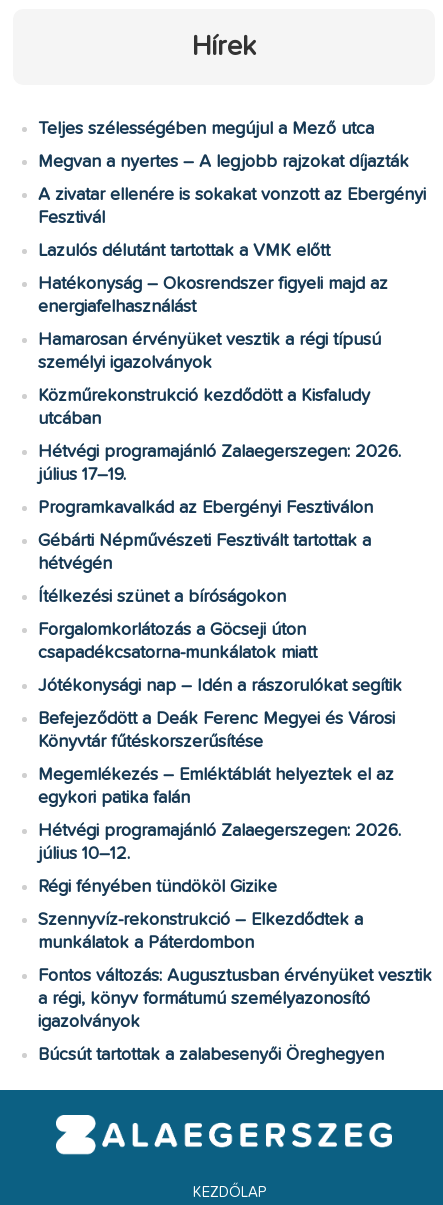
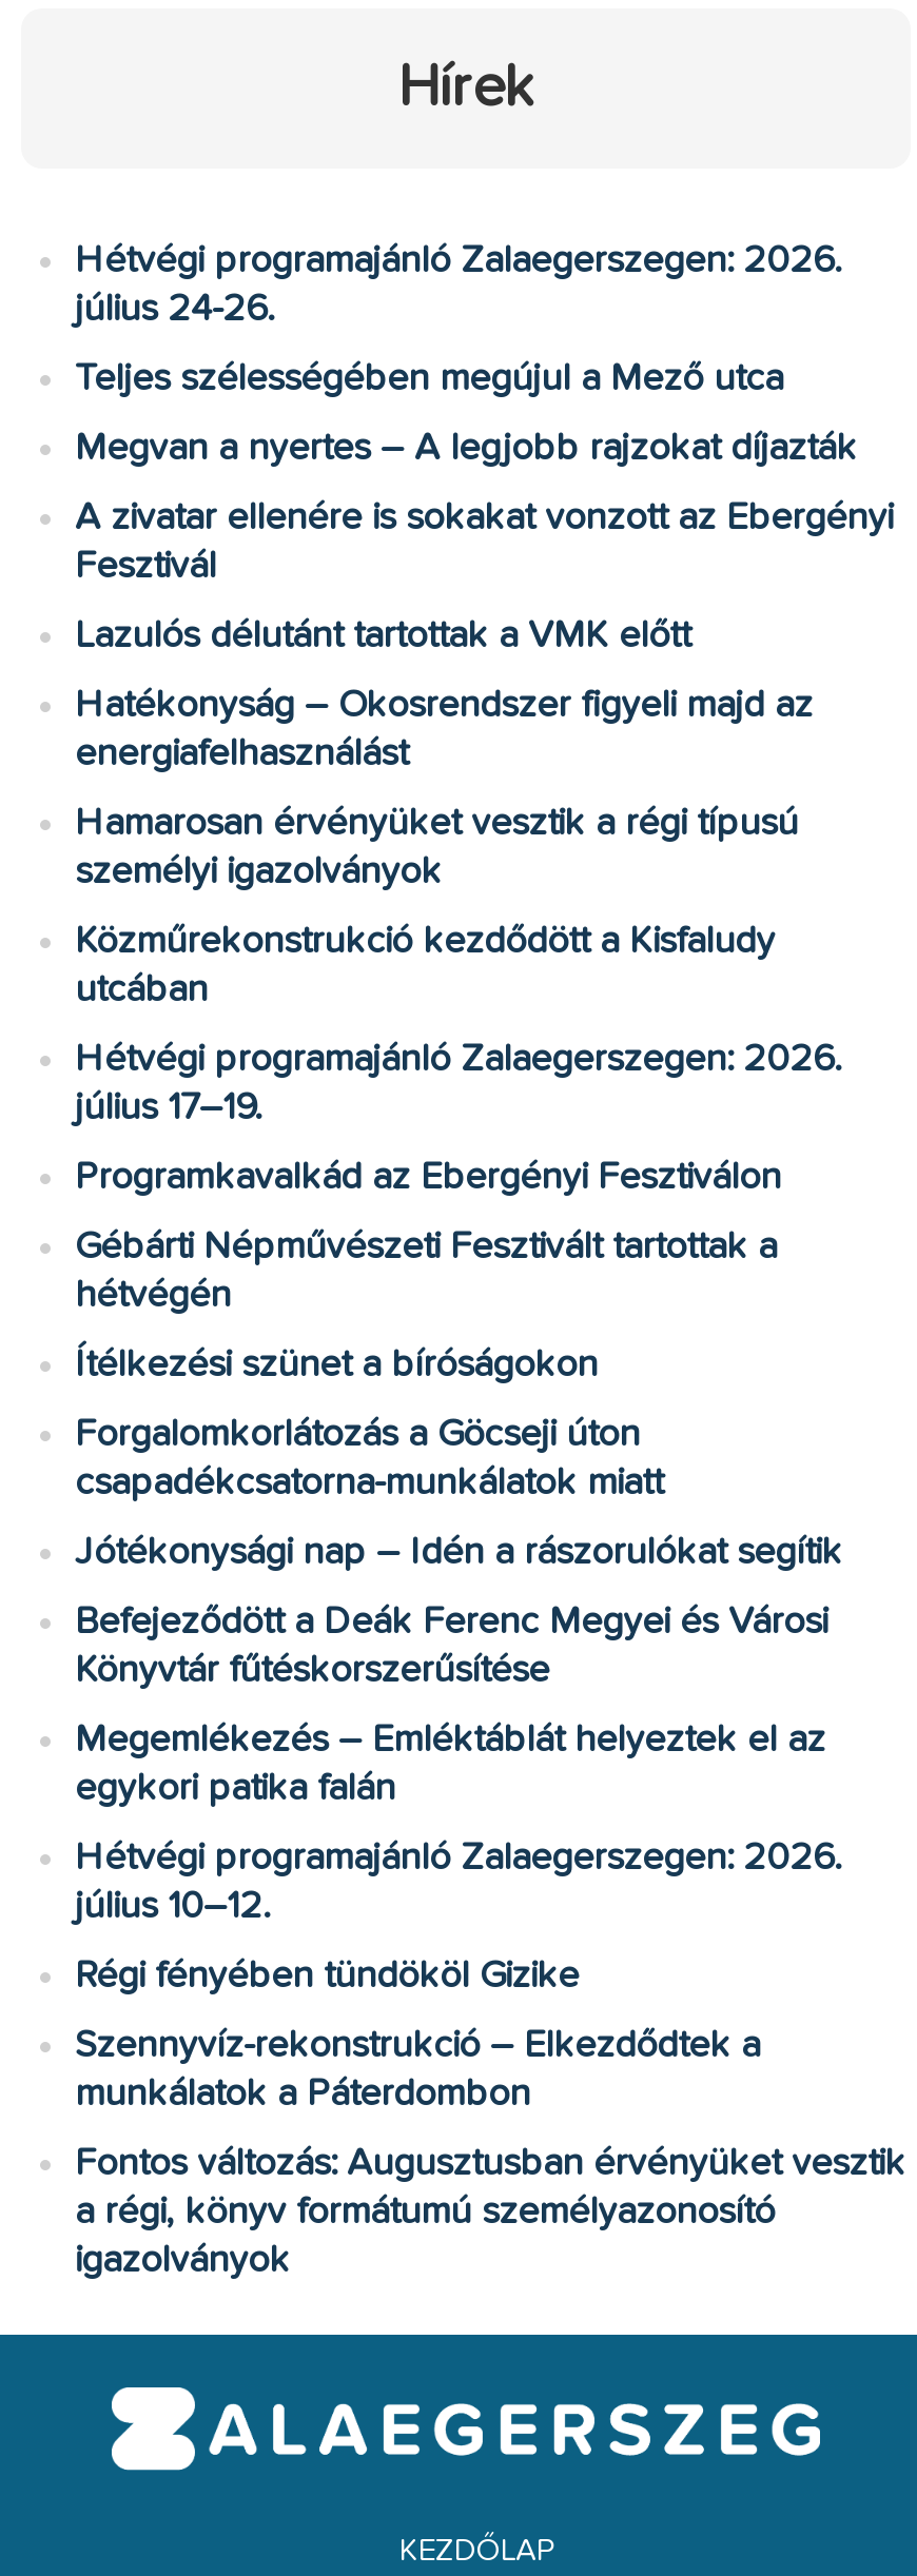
none -> [75,241,840,328] Hétvégi programajánló Zalaegerszegen: 2026. | július 24-26.
moved [38,120,432,1031] -> [75,359,905,2279]: Teljes szélességében megújul a Mező utca | Megvan a nyertes – A legjobb rajzokat díjazták | A zivatar ellenére is sokakat vonzott az Ebergényi | ... | a régi, könyv formátumú személyazonosító | igazolványok
[38,1046,384,1064] Búcsút tartottak a zalabesenyői Öreghegyen -> none

